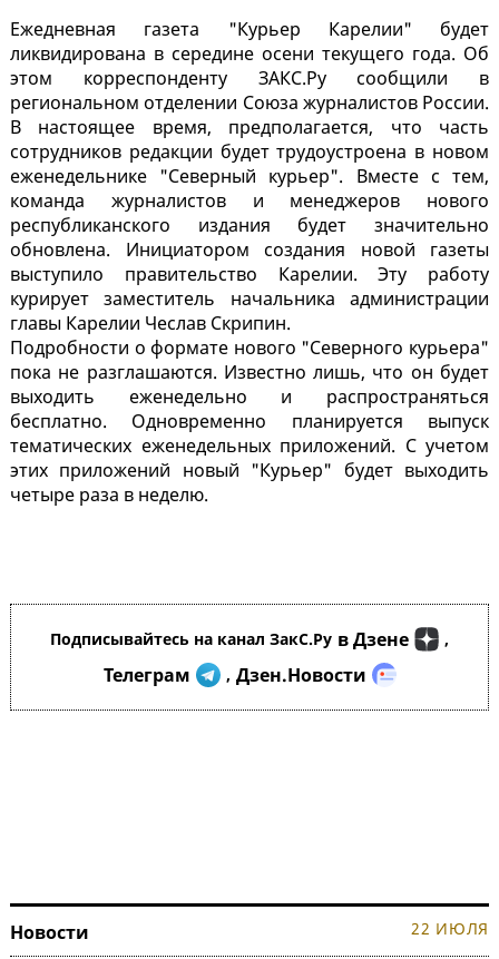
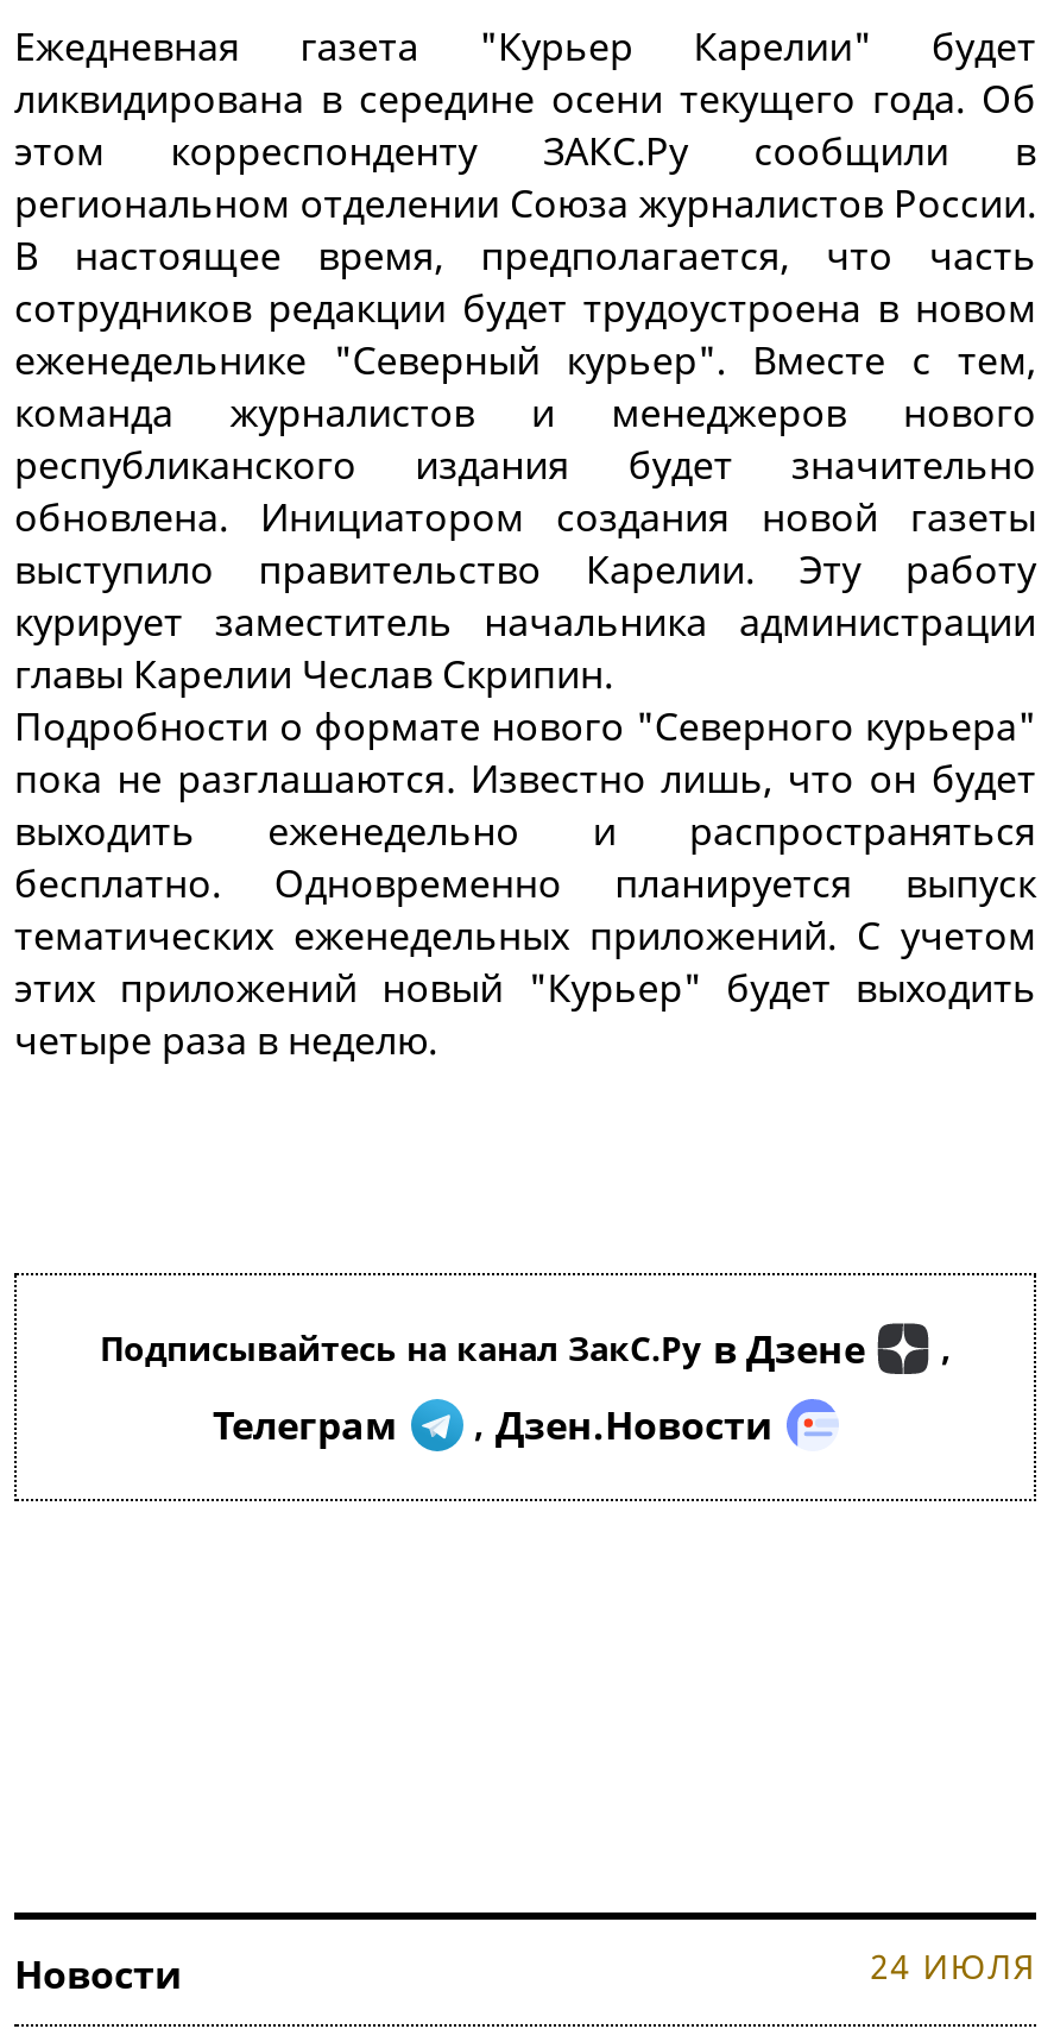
[411,918,489,939] 22 ИЮЛЯ -> [870,1944,1036,1989] 24 ИЮЛЯ

